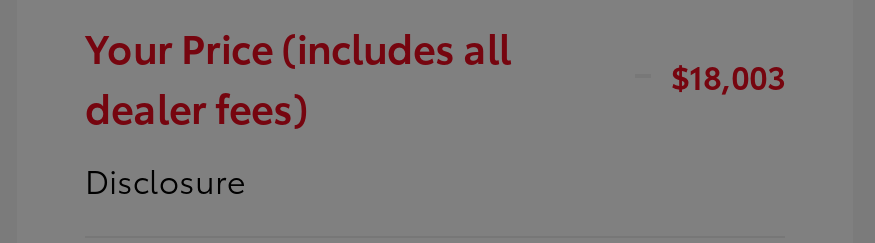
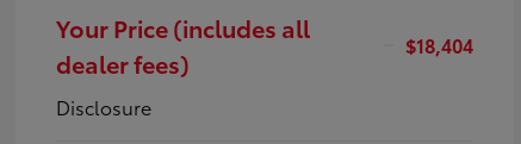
[671,53,785,99] $18,003 -> [405,31,473,59] $18,404

